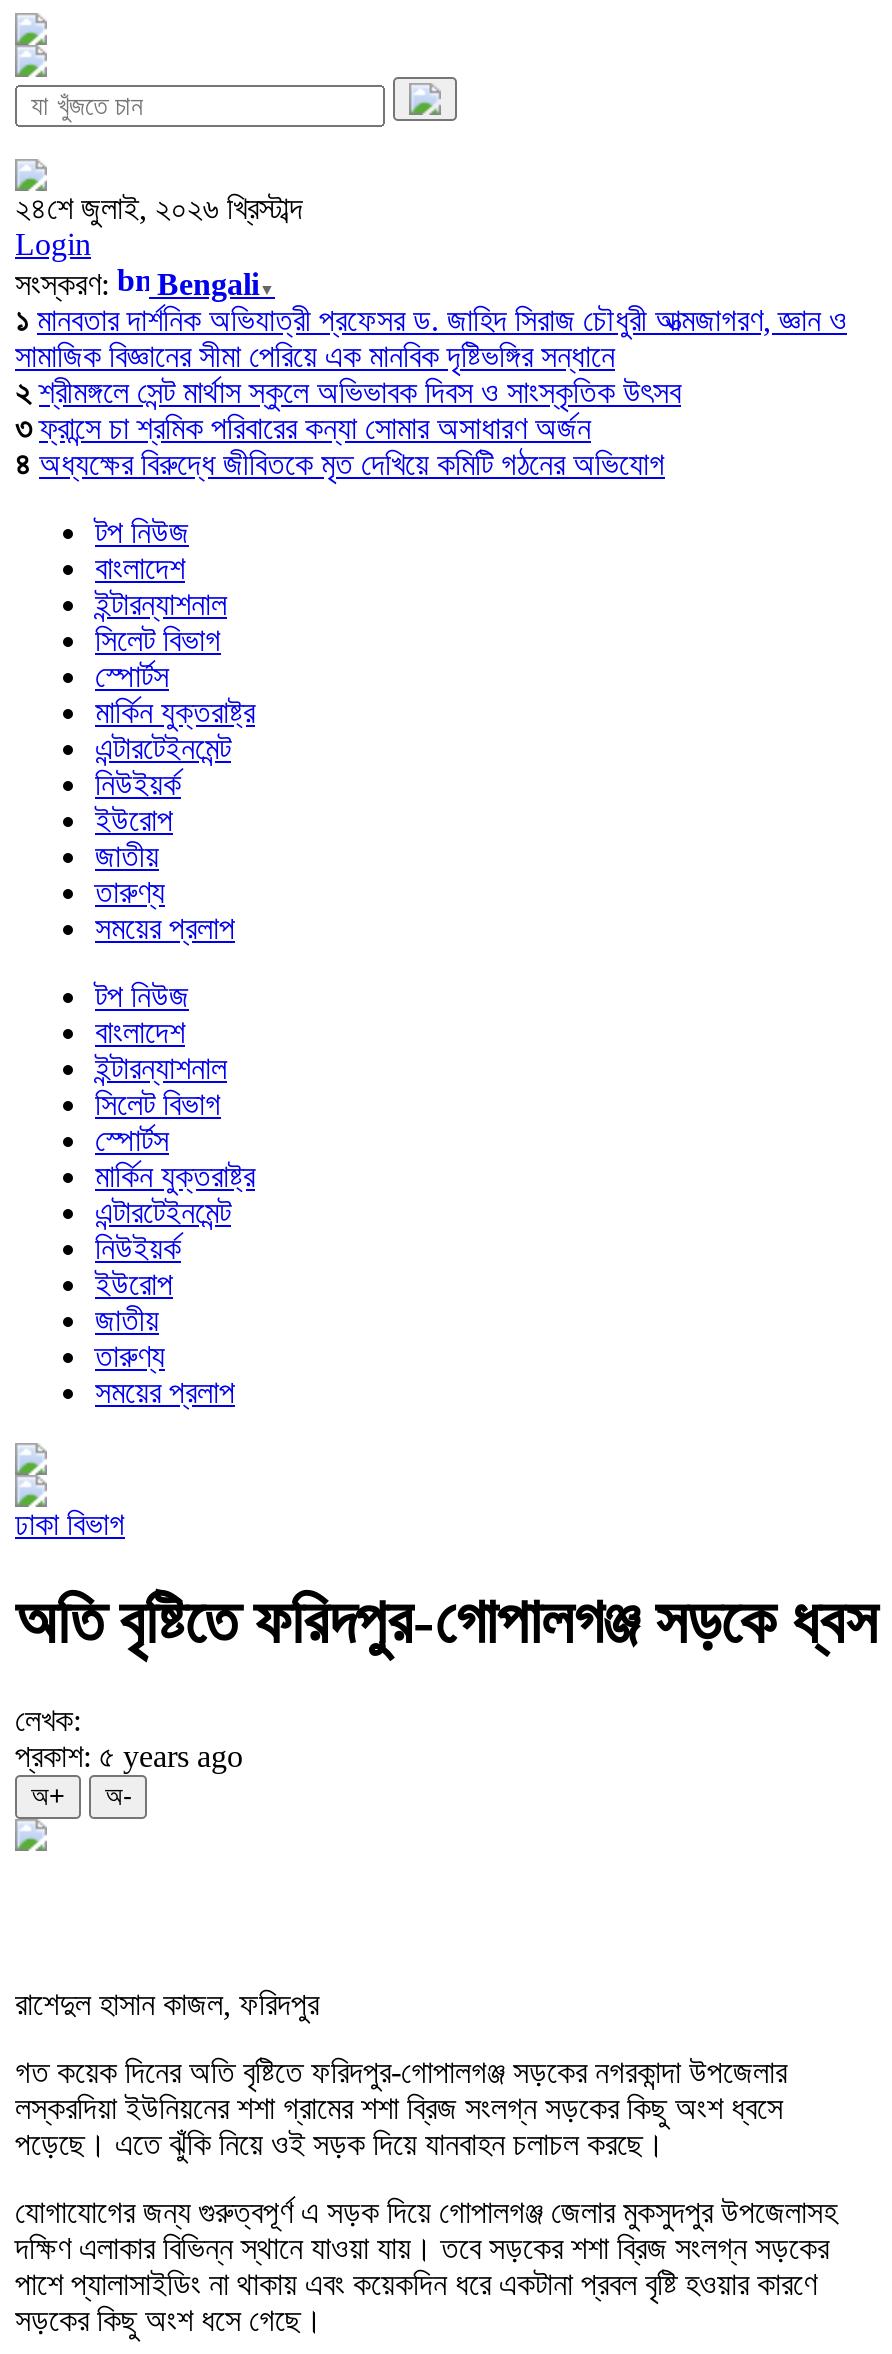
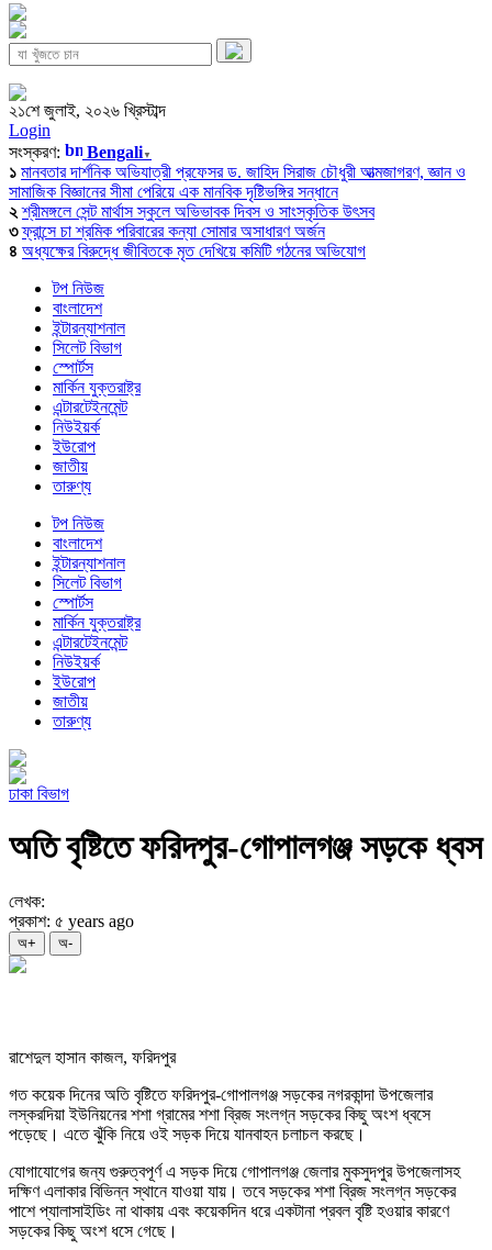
[15,191,303,225] ২৪শে জুলাই, ২০২৬ খ্রিস্টাব্দ -> [9,101,166,120] ২১শে জুলাই, ২০২৬ খ্রিস্টাব্দ
[95,911,235,945] সময়ের প্রলাপ -> none
[95,1375,235,1409] সময়ের প্রলাপ -> none

